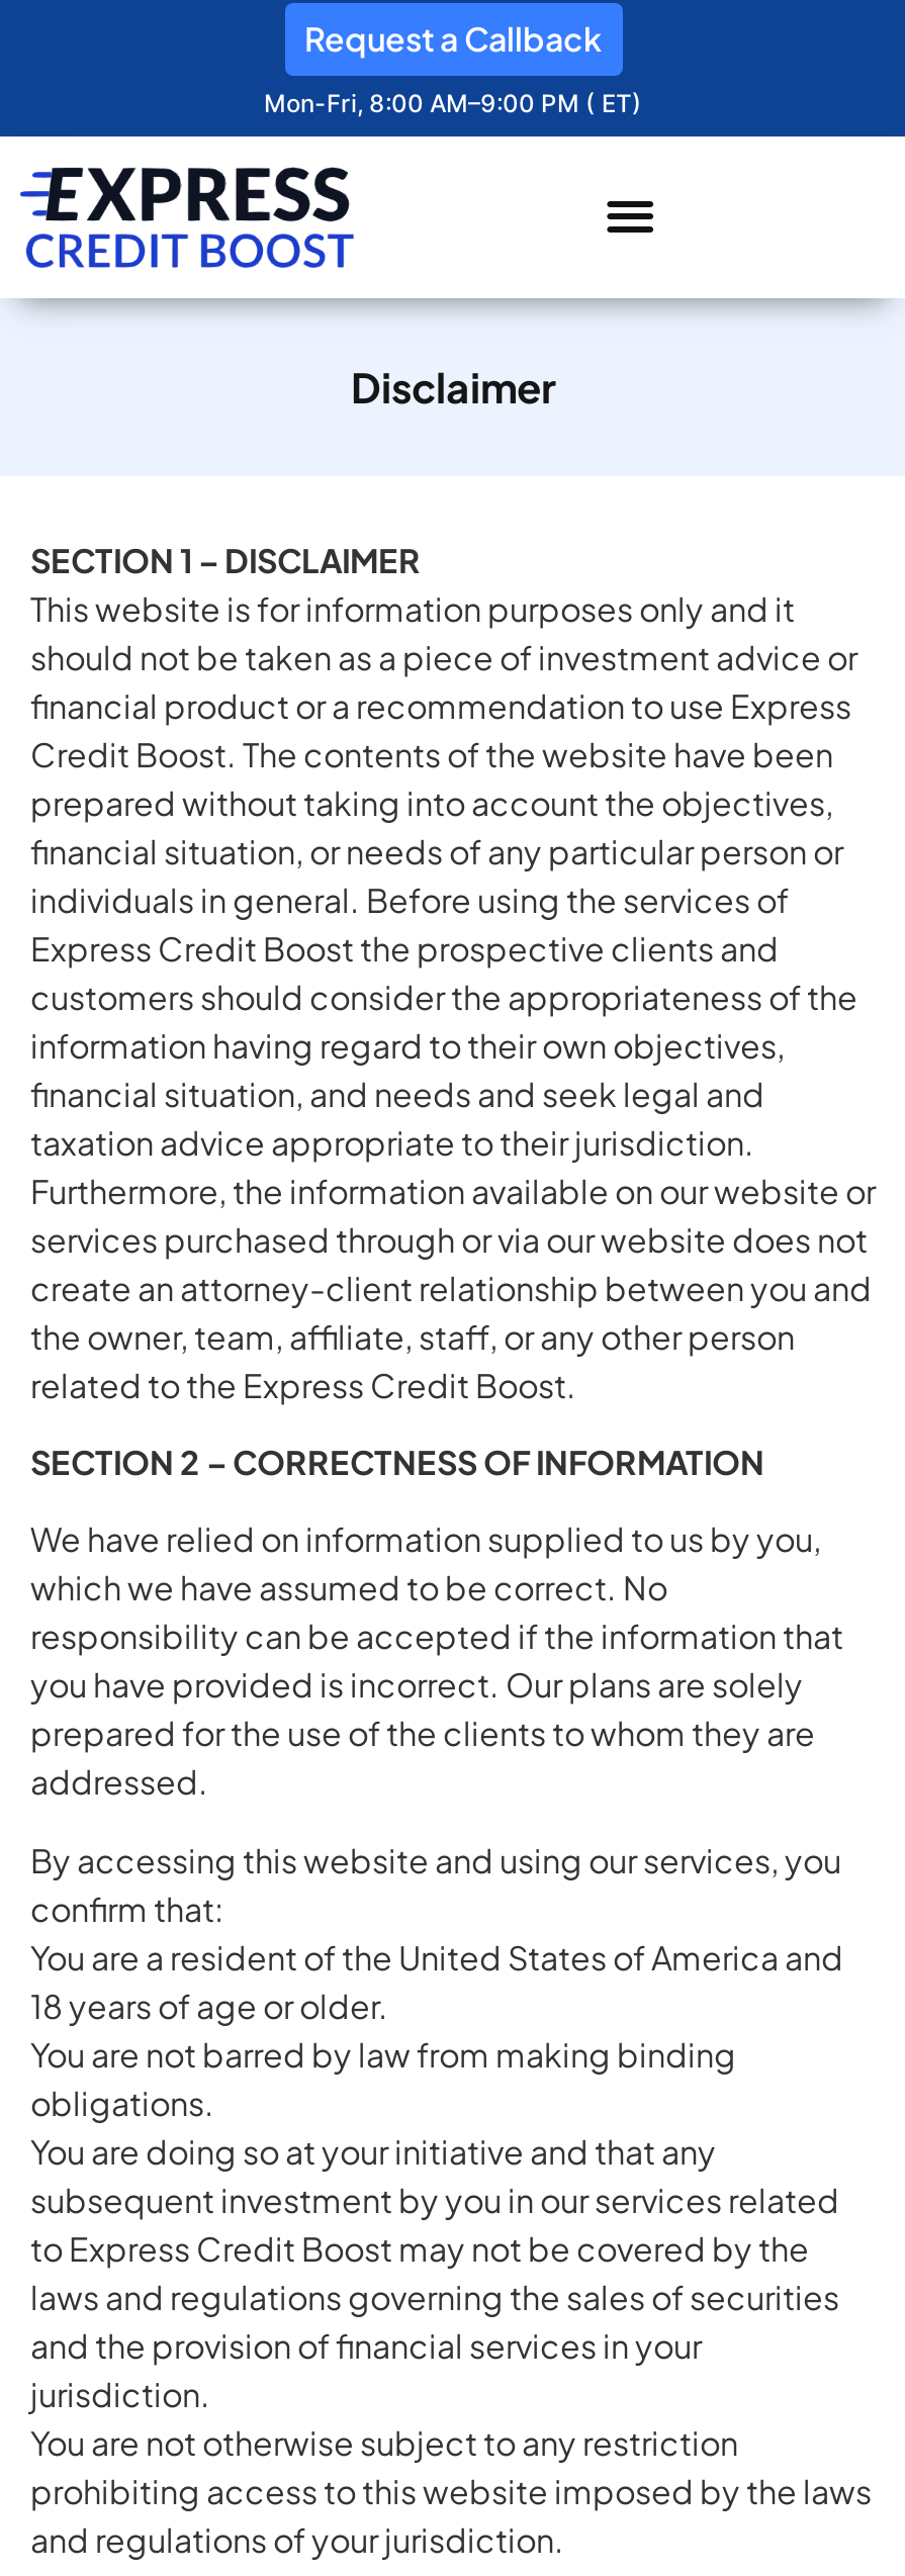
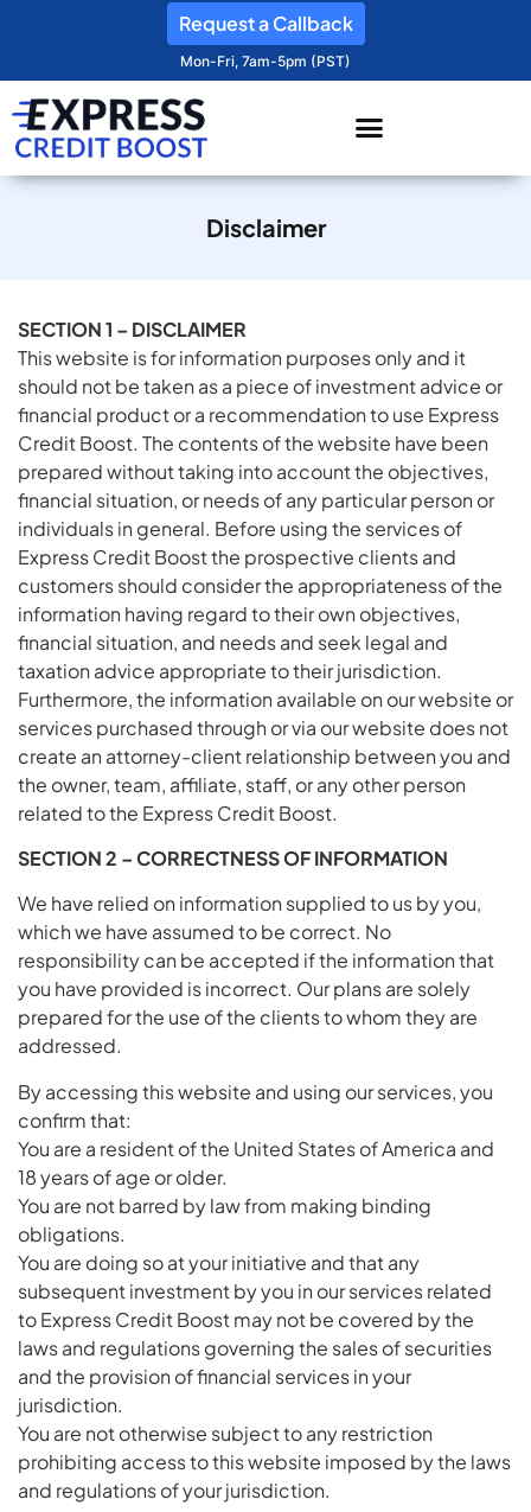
[264,88,642,118] Mon-Fri, 8:00 AM–9:00 PM ( ET) -> [180,52,351,70] Mon-Fri, 7am-5pm (PST)

